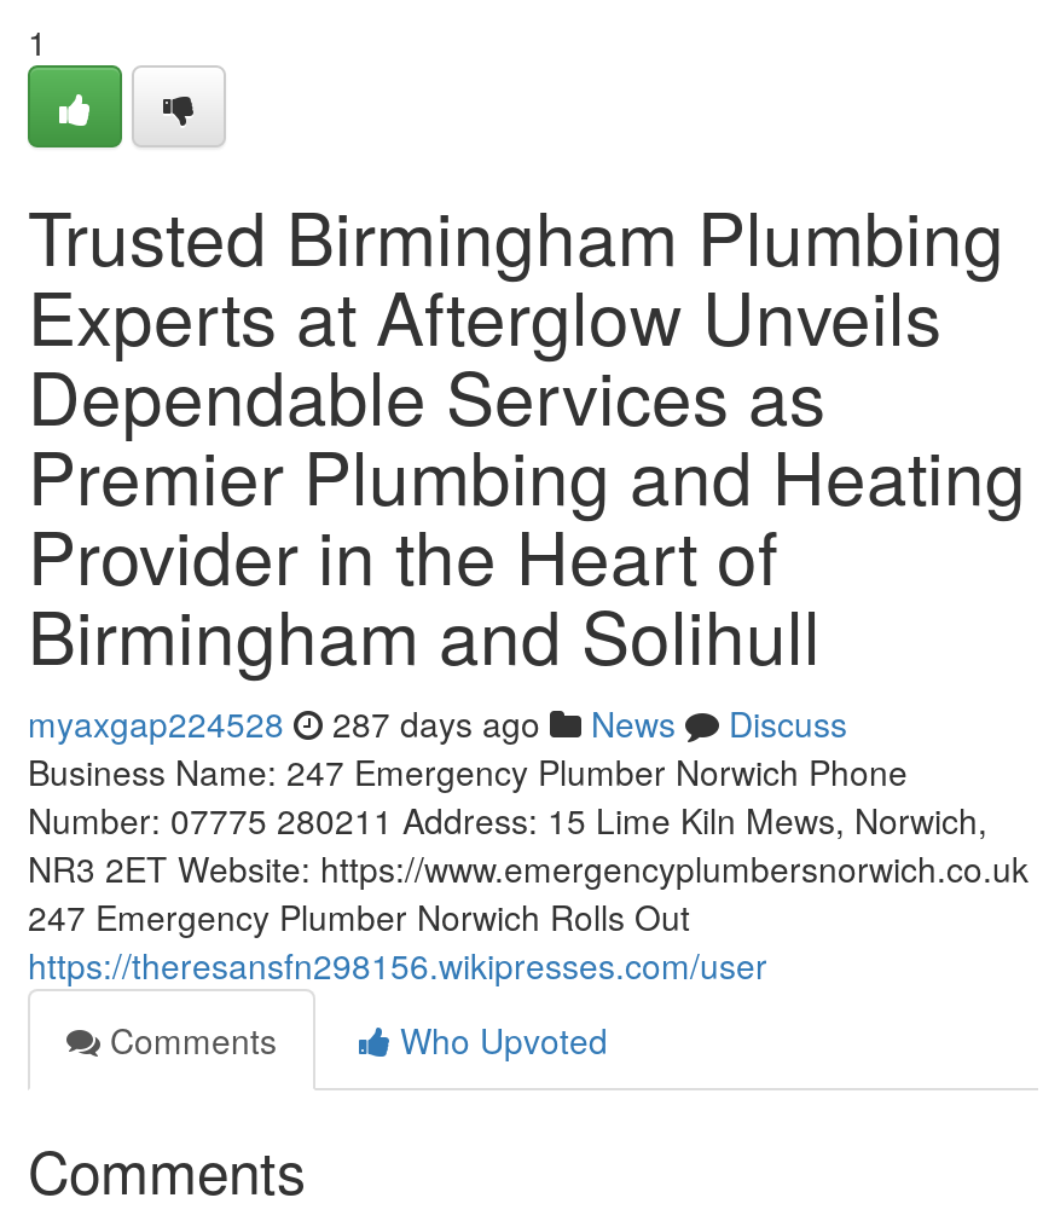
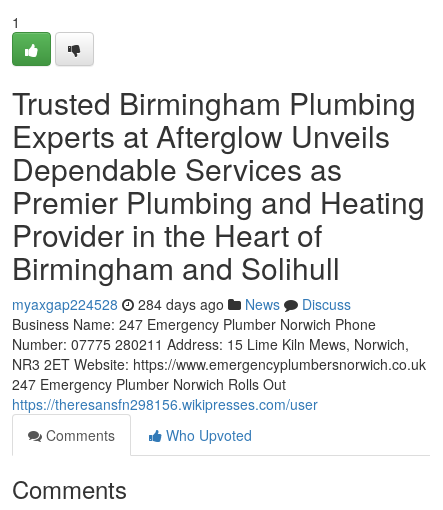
[28,699,847,747] myaxgap224528 287 days ago News Discuss -> [12,294,351,314] myaxgap224528 284 days ago News Discuss

